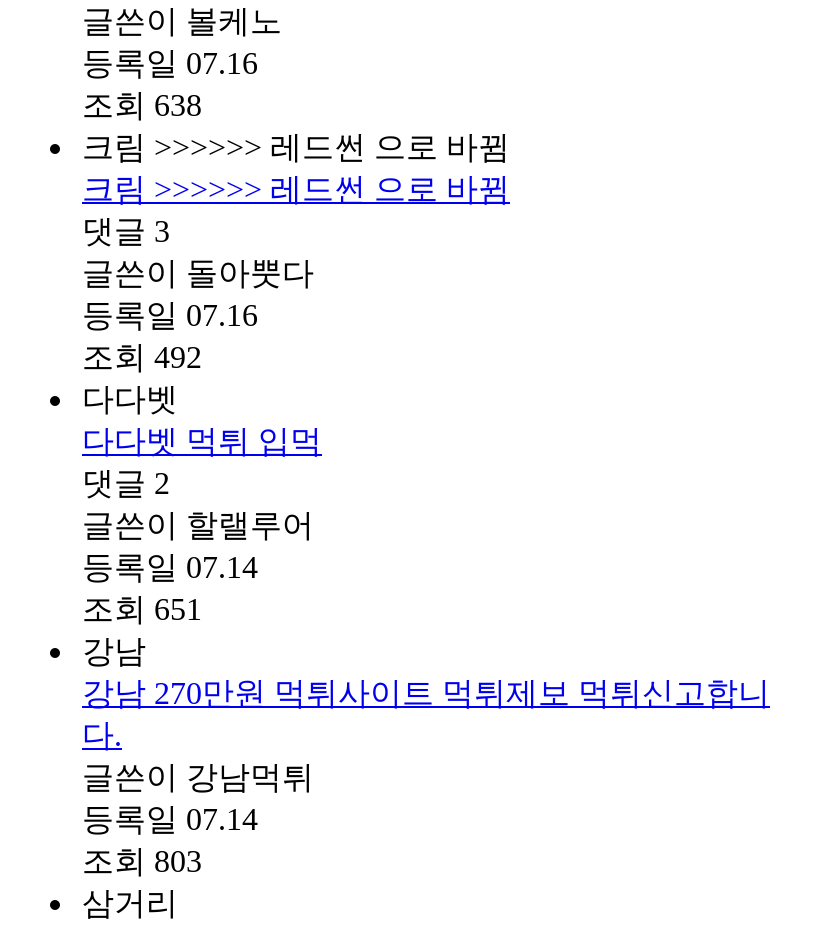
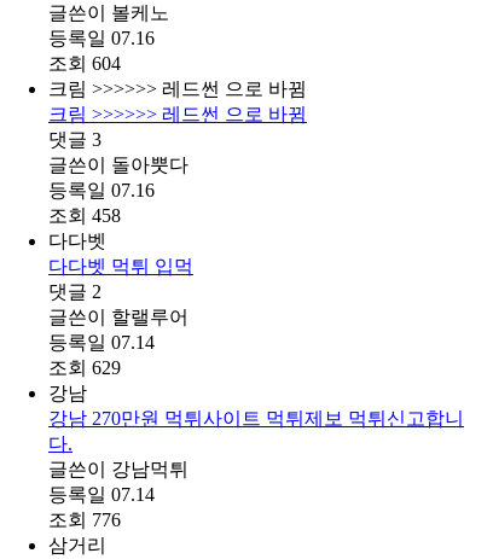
[82,88,202,122] 조회 638 -> [48,53,121,74] 조회 604
[82,340,202,374] 조회 492 -> [48,205,121,226] 조회 458
[82,592,202,626] 조회 651 -> [48,358,121,378] 조회 629
[82,844,202,878] 조회 803 -> [48,510,121,530] 조회 776

